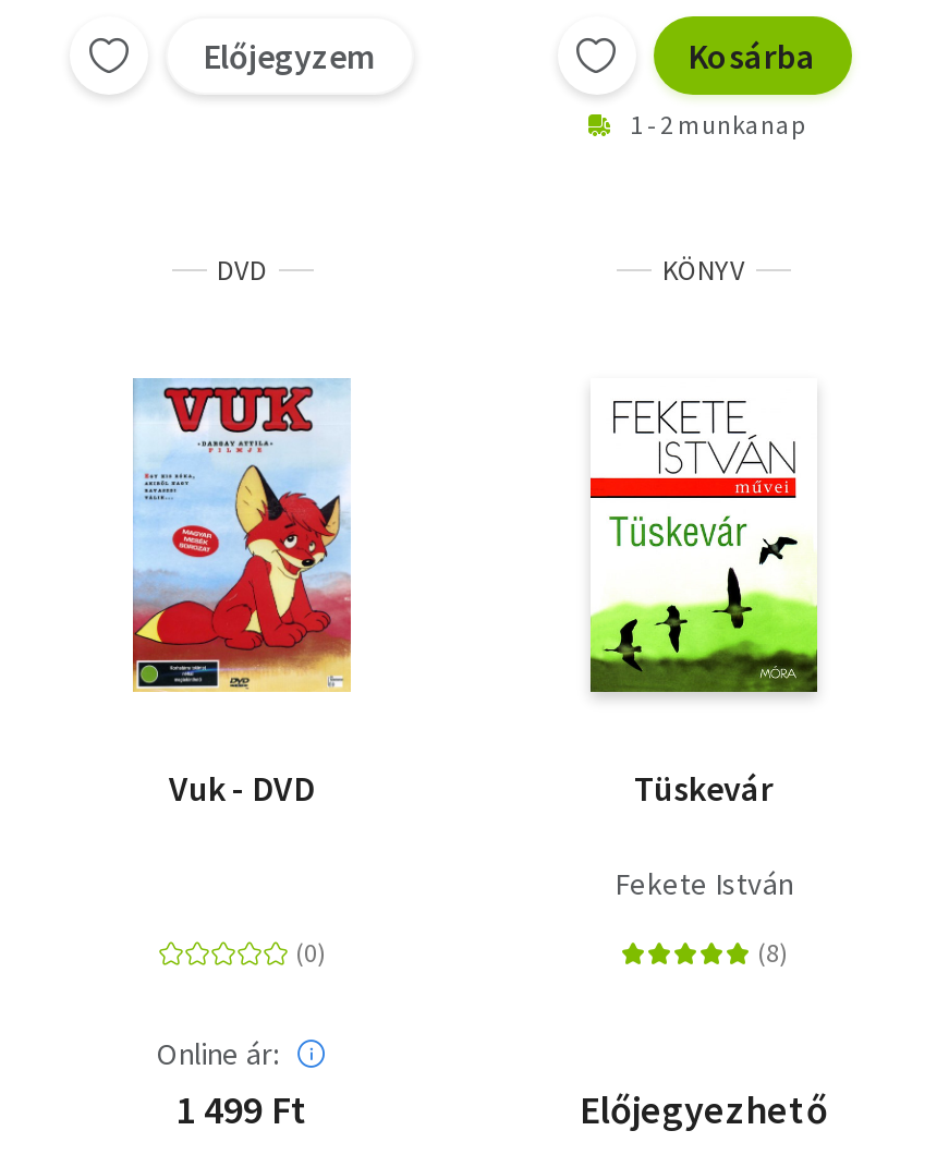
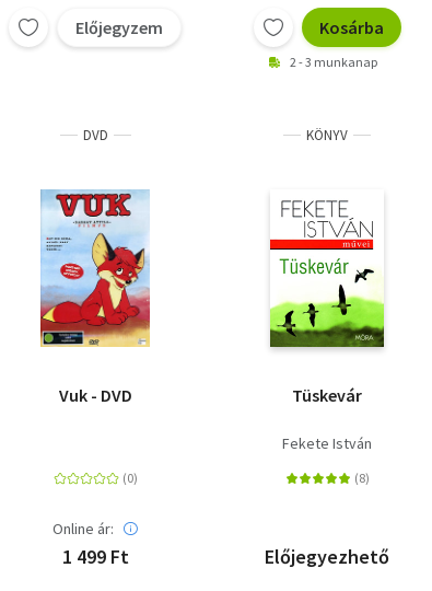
[630,109,804,141] 1 - 2 munkanap -> [290,54,377,70] 2 - 3 munkanap

